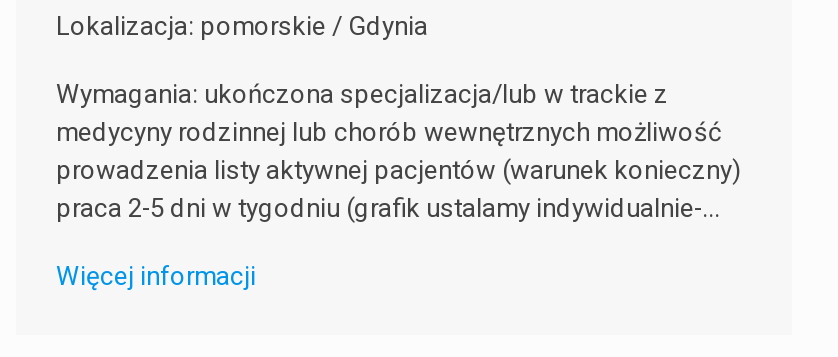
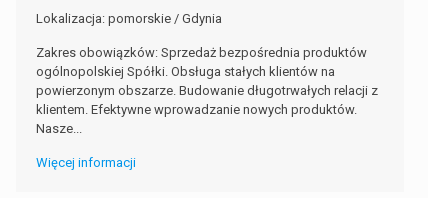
[56,79,742,223] Wymagania: ukończona specjalizacja/lub w trackie z | medycyny rodzinnej lub chorób wewnętrznych możliwość | prowadzenia listy aktywnej pacjentów (warunek konieczny) | praca 2-5 dni w tygodniu (grafik ustalamy indywidualnie-... -> [36,45,378,136] Zakres obowiązków: Sprzedaż bezpośrednia produktów | ogólnopolskiej Spółki. Obsługa stałych klientów na | powierzonym obszarze. Budowanie długotrwałych relacji z | klientem. Efektywne wprowadzanie nowych produktów. | Nasze...

